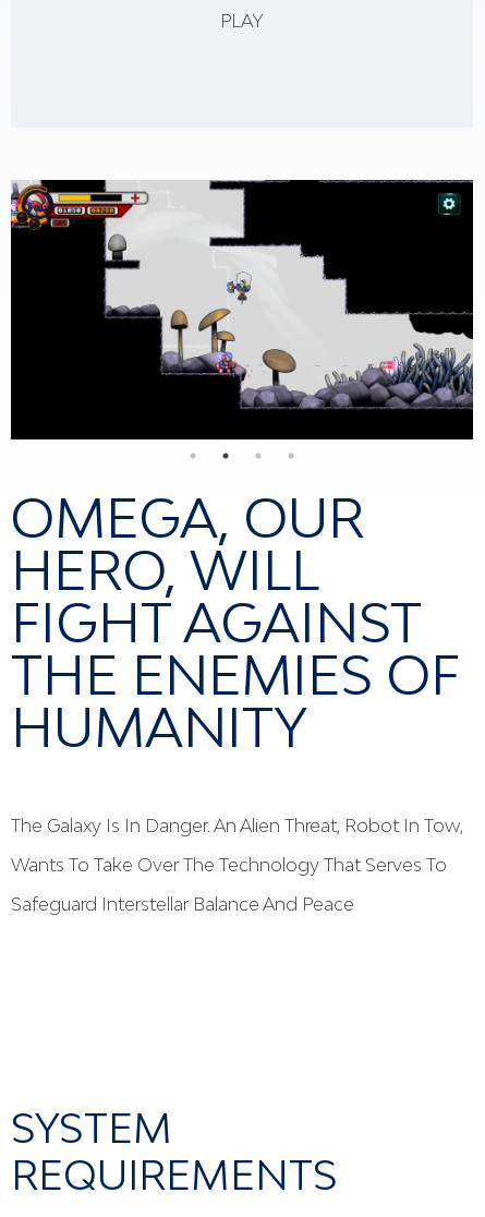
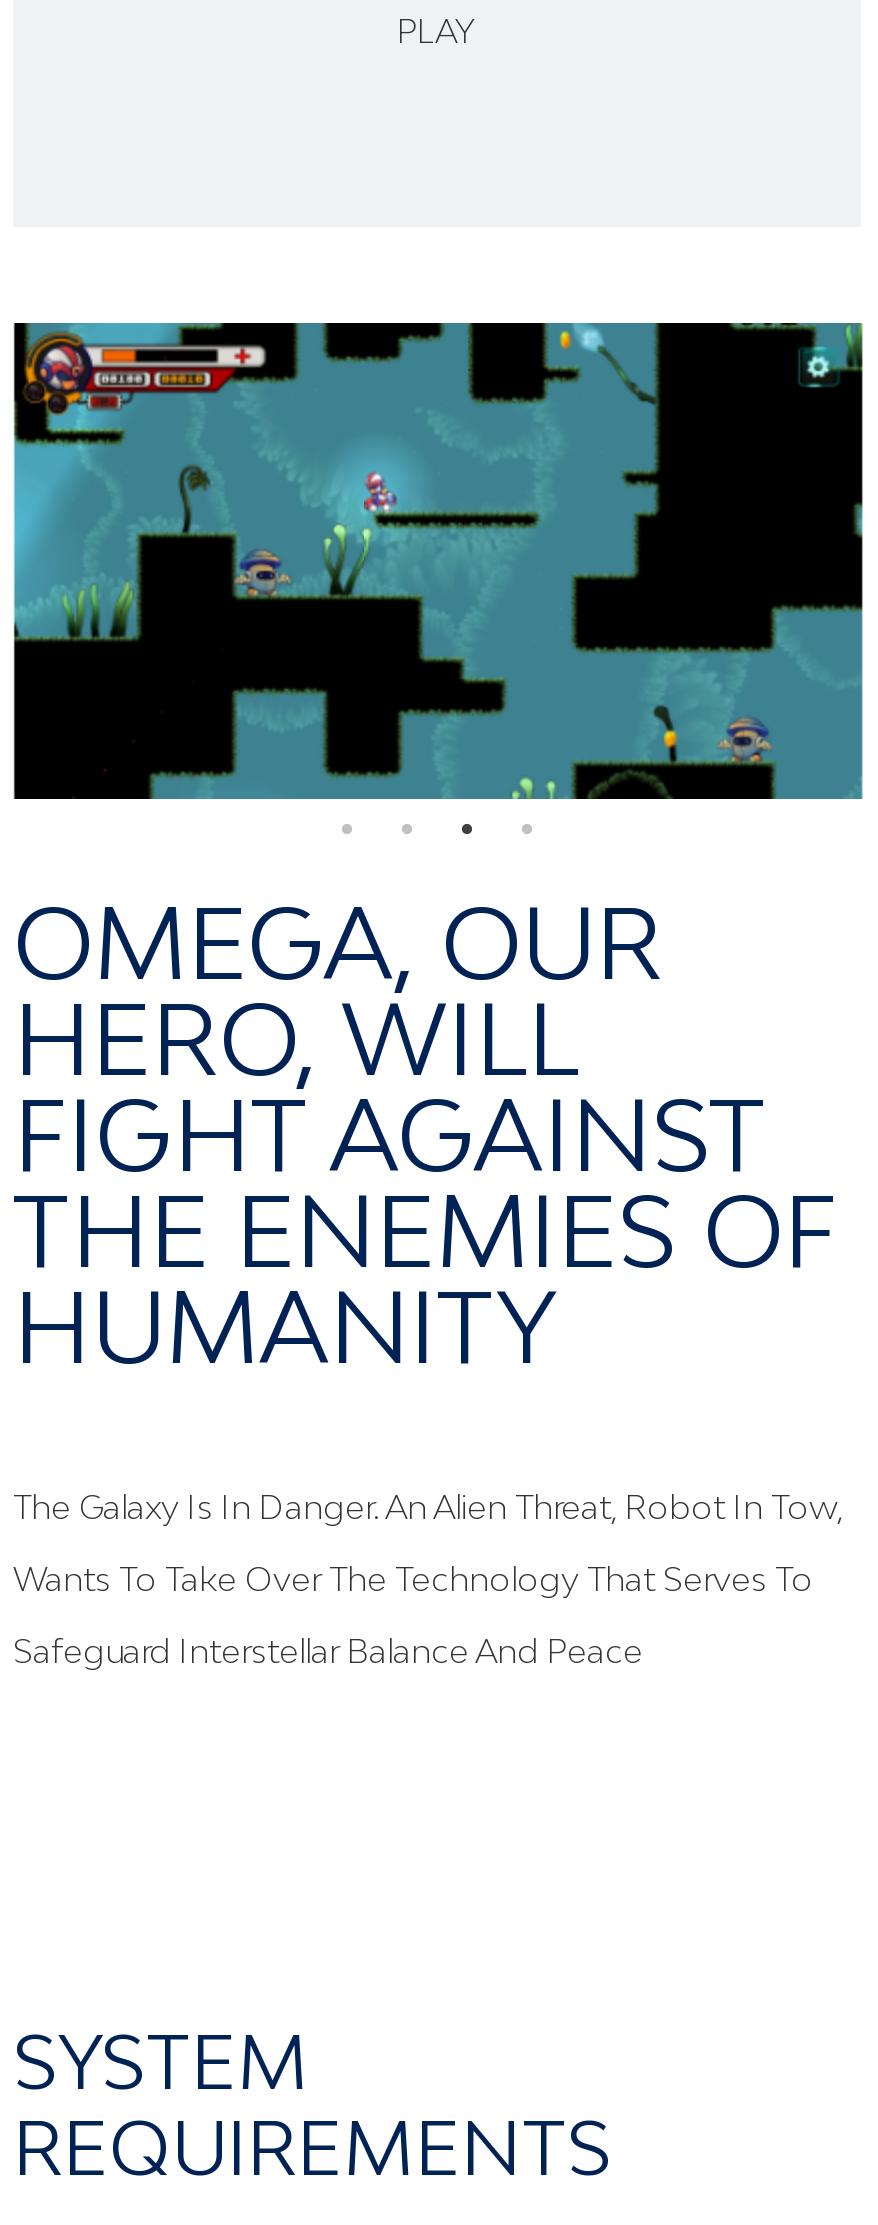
[10,179,474,441] [image] -> [13,321,865,801] [image]

